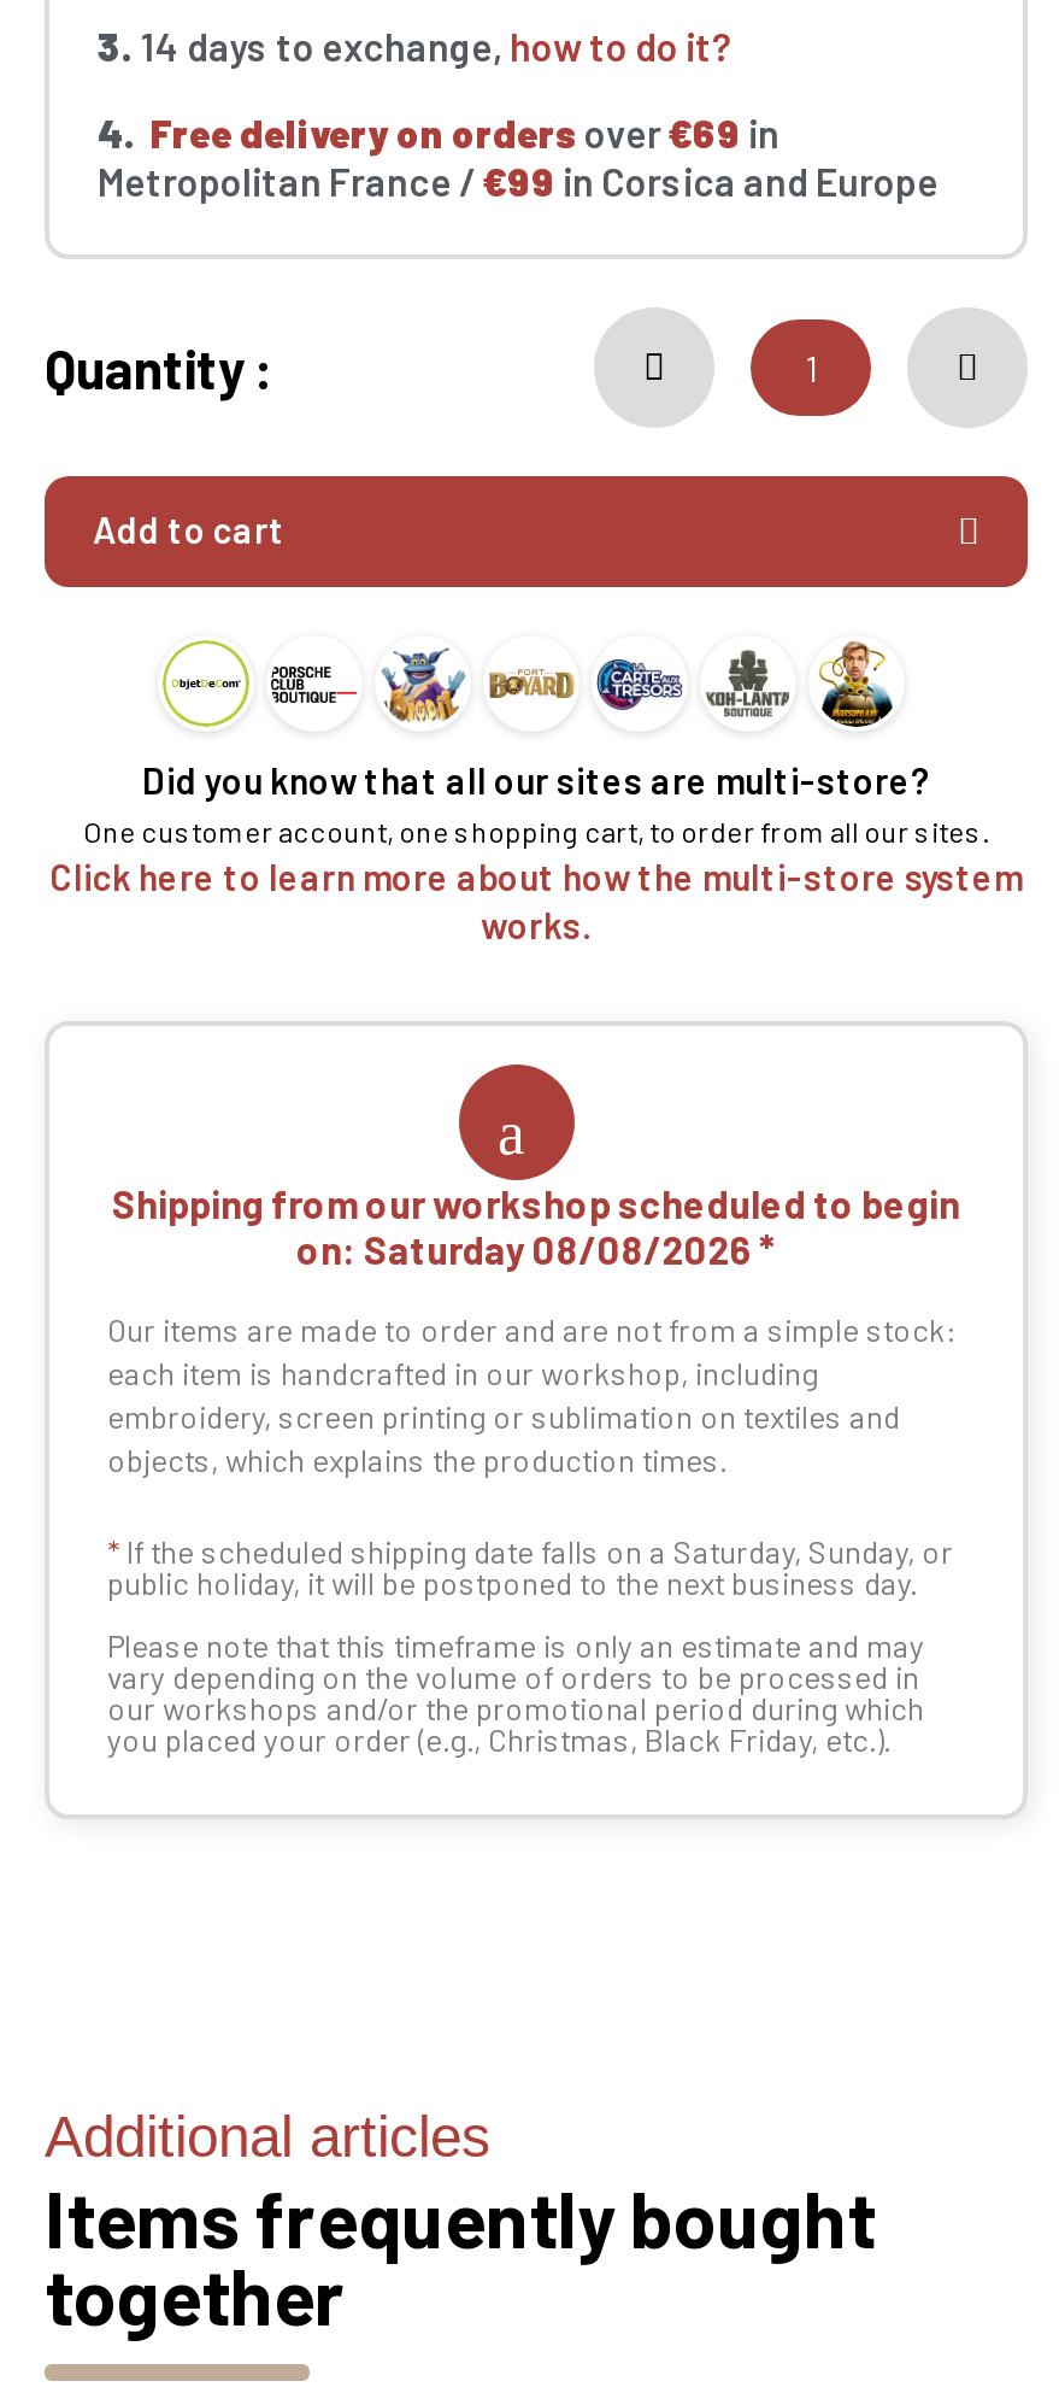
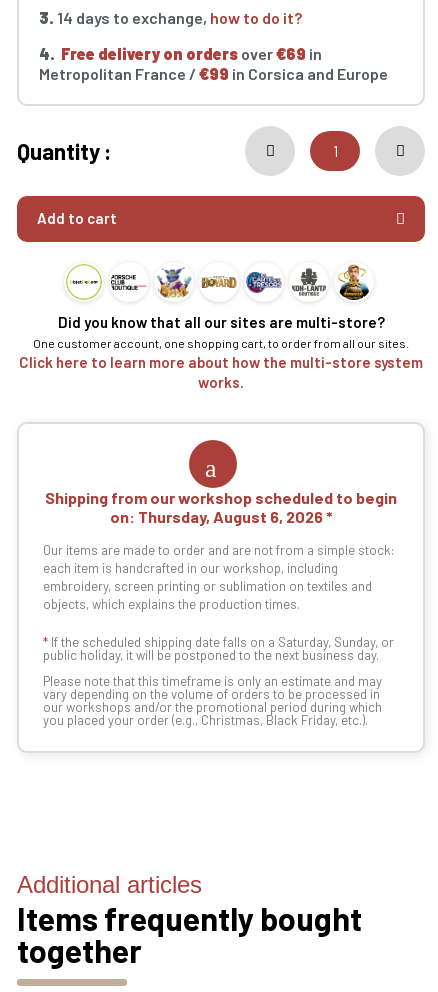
[296,1227,752,1273] on: Saturday 08/08/2026 -> [109,507,322,526] on: Thursday, August 6, 2026

